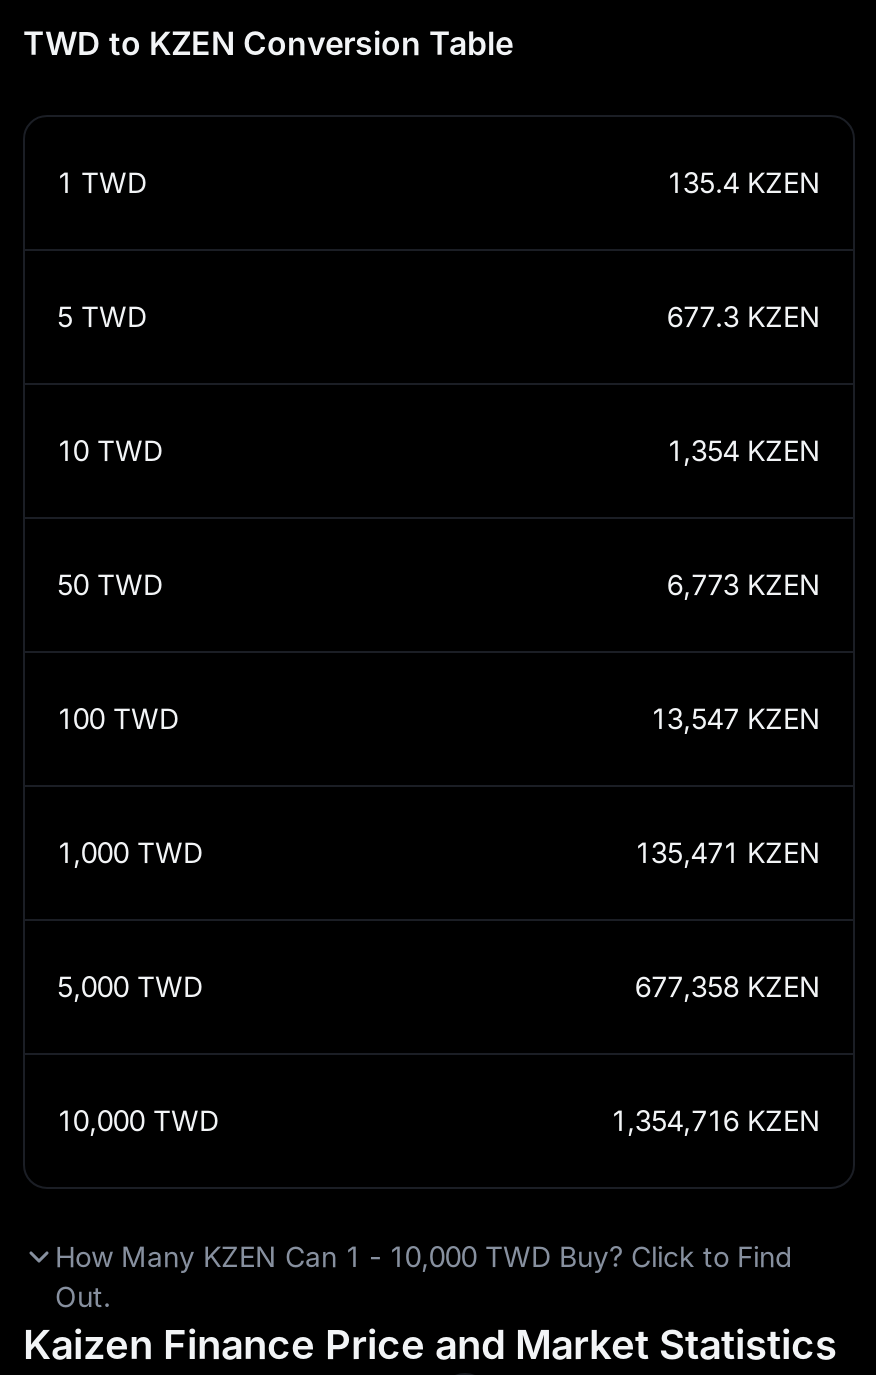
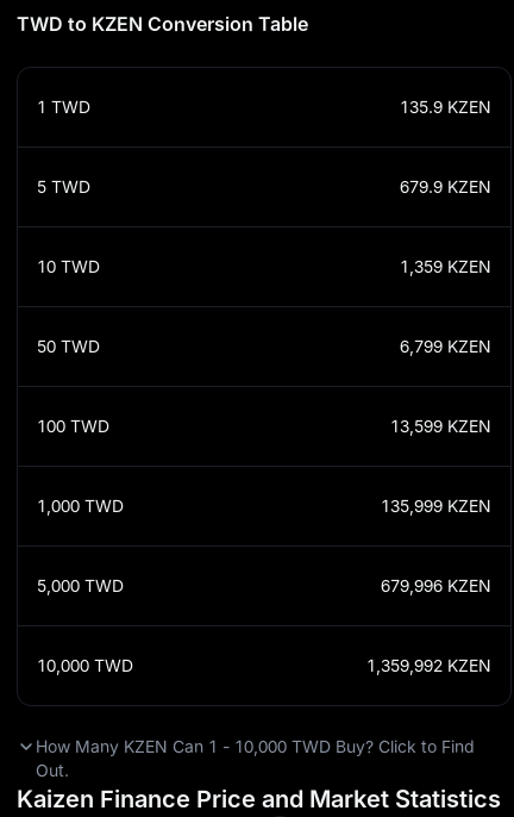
[667,165,821,199] 135.4 KZEN -> [400,96,491,117] 135.9 KZEN
[667,299,821,333] 677.3 KZEN -> [400,176,491,197] 679.9 KZEN
[667,433,821,467] 1,354 KZEN -> [400,256,491,276] 1,359 KZEN
[667,567,821,601] 6,773 KZEN -> [400,336,491,356] 6,799 KZEN
[651,701,821,735] 13,547 KZEN -> [390,416,491,436] 13,599 KZEN
[635,835,821,869] 135,471 KZEN -> [381,495,491,516] 135,999 KZEN
[635,969,821,1003] 677,358 KZEN -> [381,575,491,595] 679,996 KZEN
[611,1103,821,1137] 1,354,716 KZEN -> [366,655,491,675] 1,359,992 KZEN

